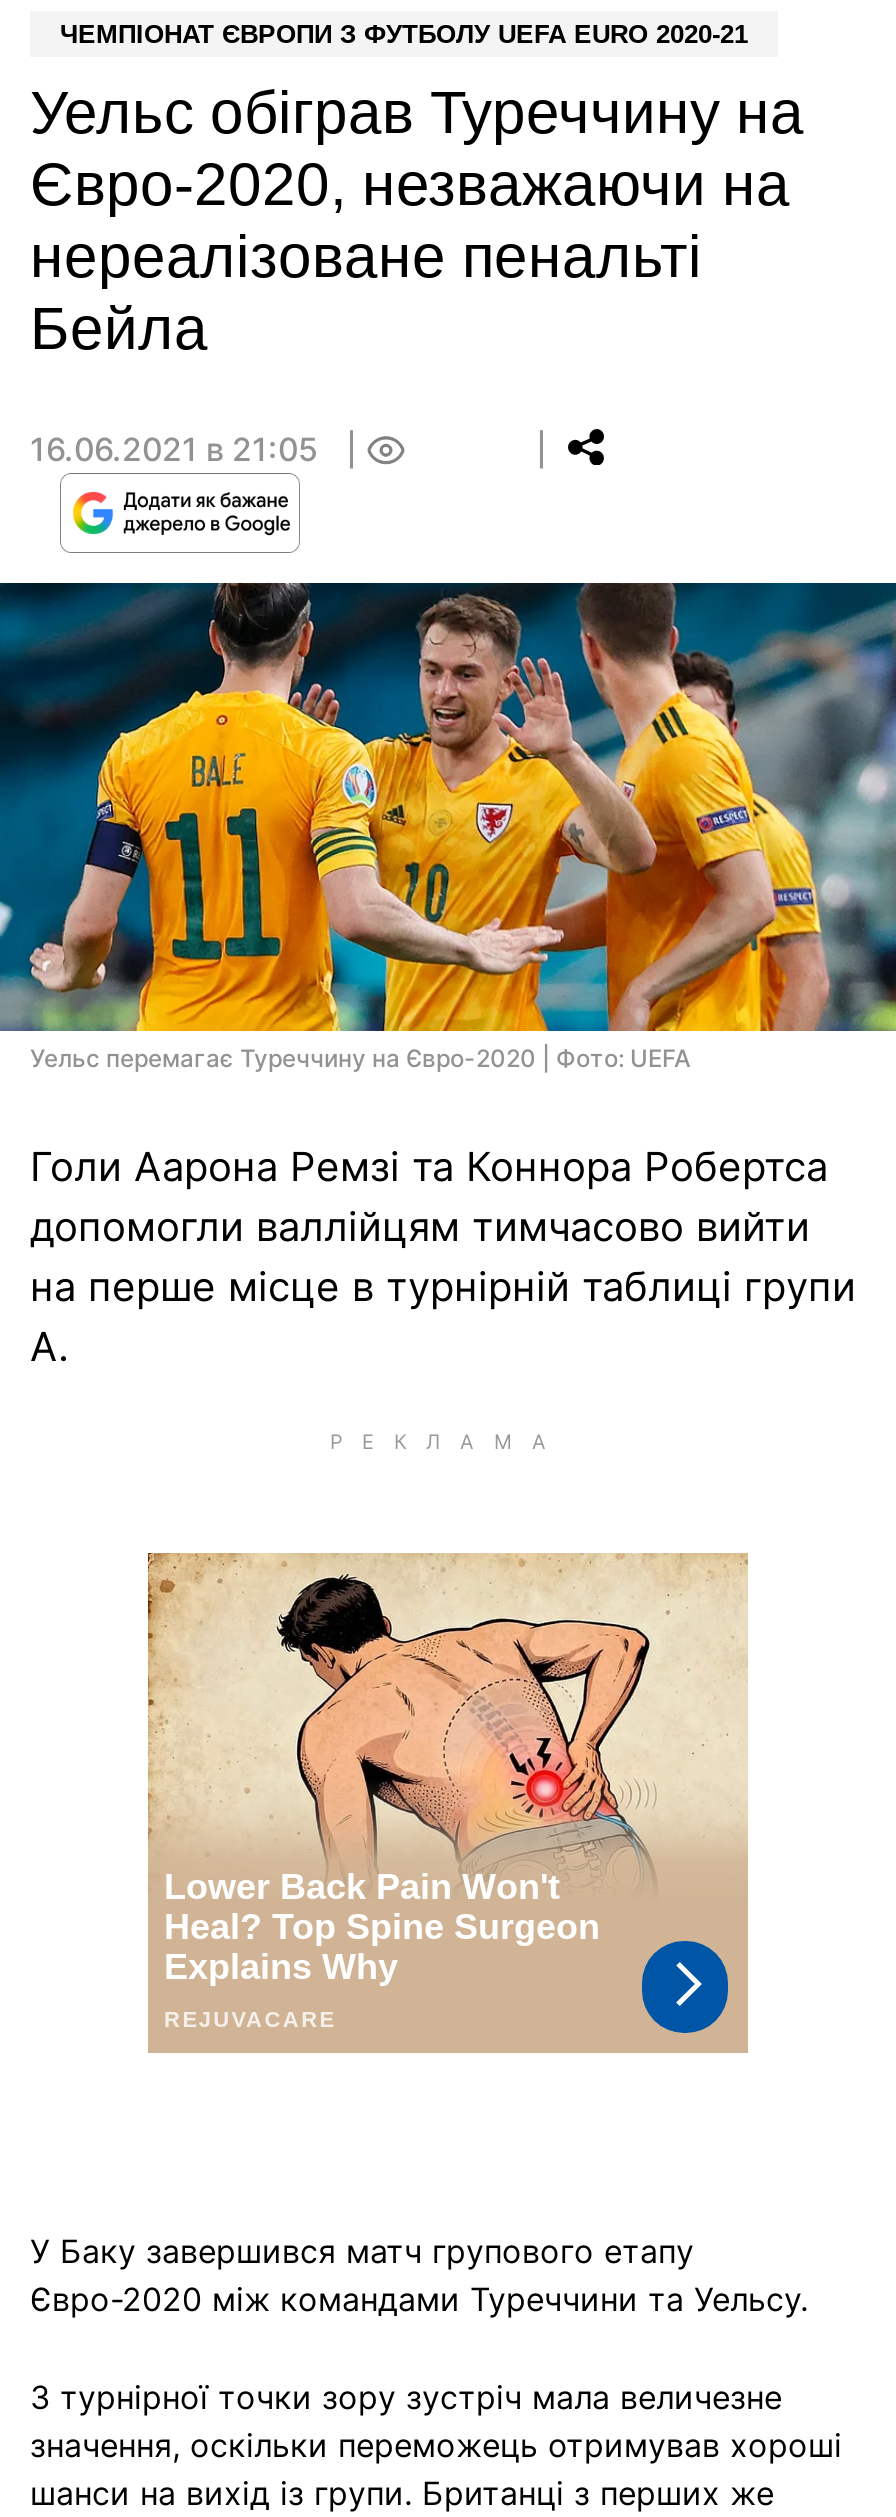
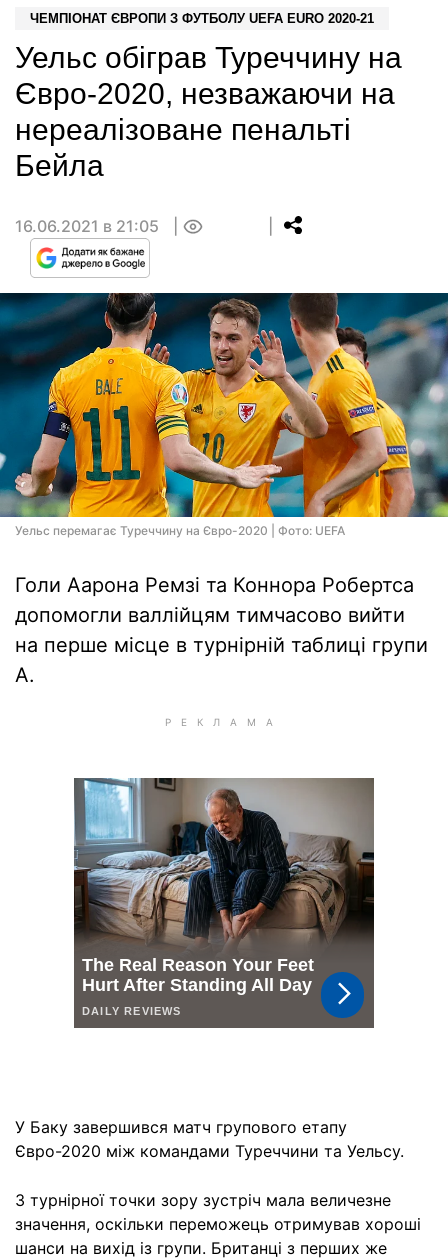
[146,1551,748,2051] [image] -> [73,777,375,1028] [image]

